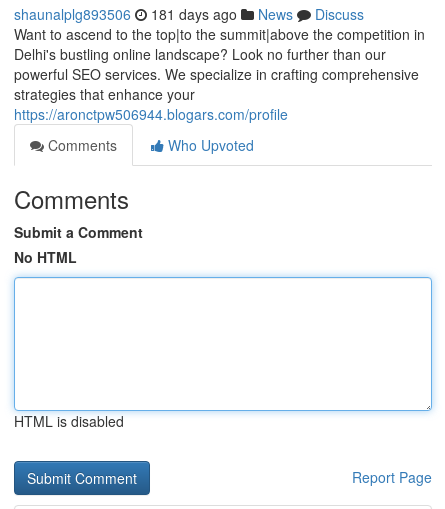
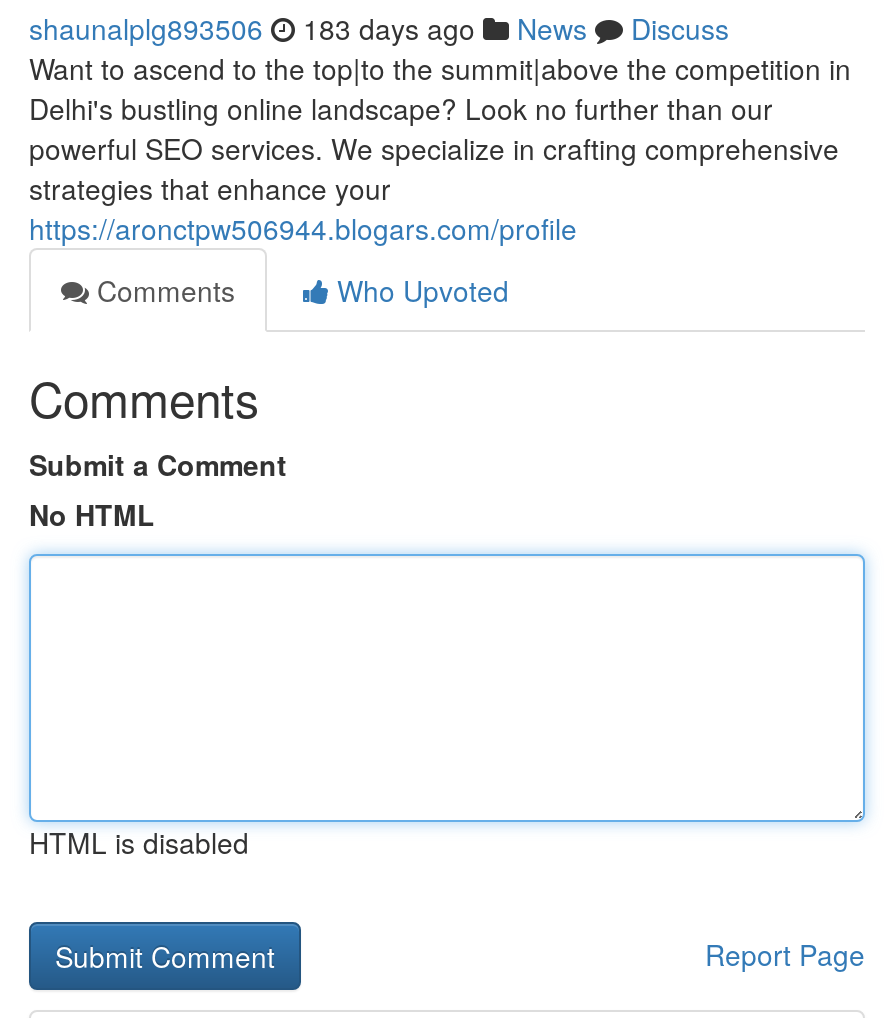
[14,4,364,24] shaunalplg893506 181 days ago News Discuss -> [29,8,729,48] shaunalplg893506 183 days ago News Discuss

